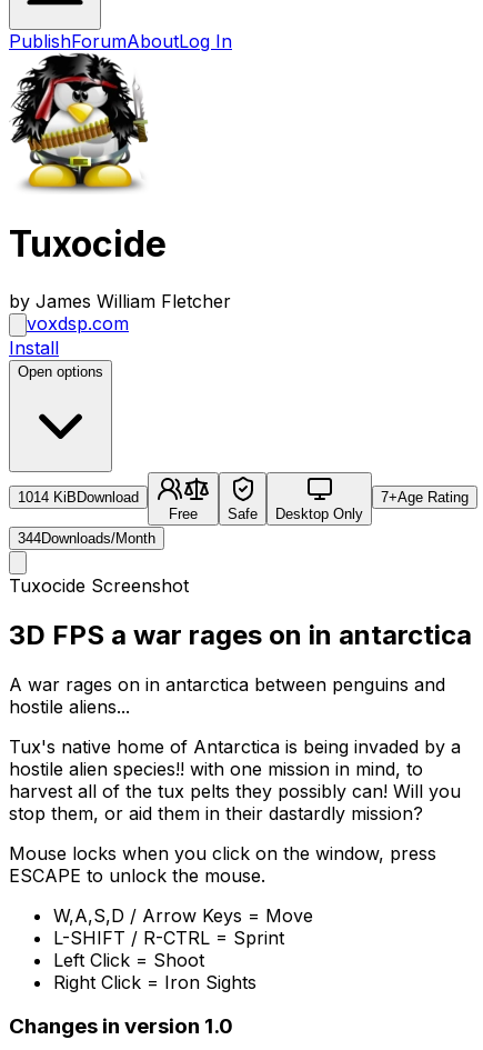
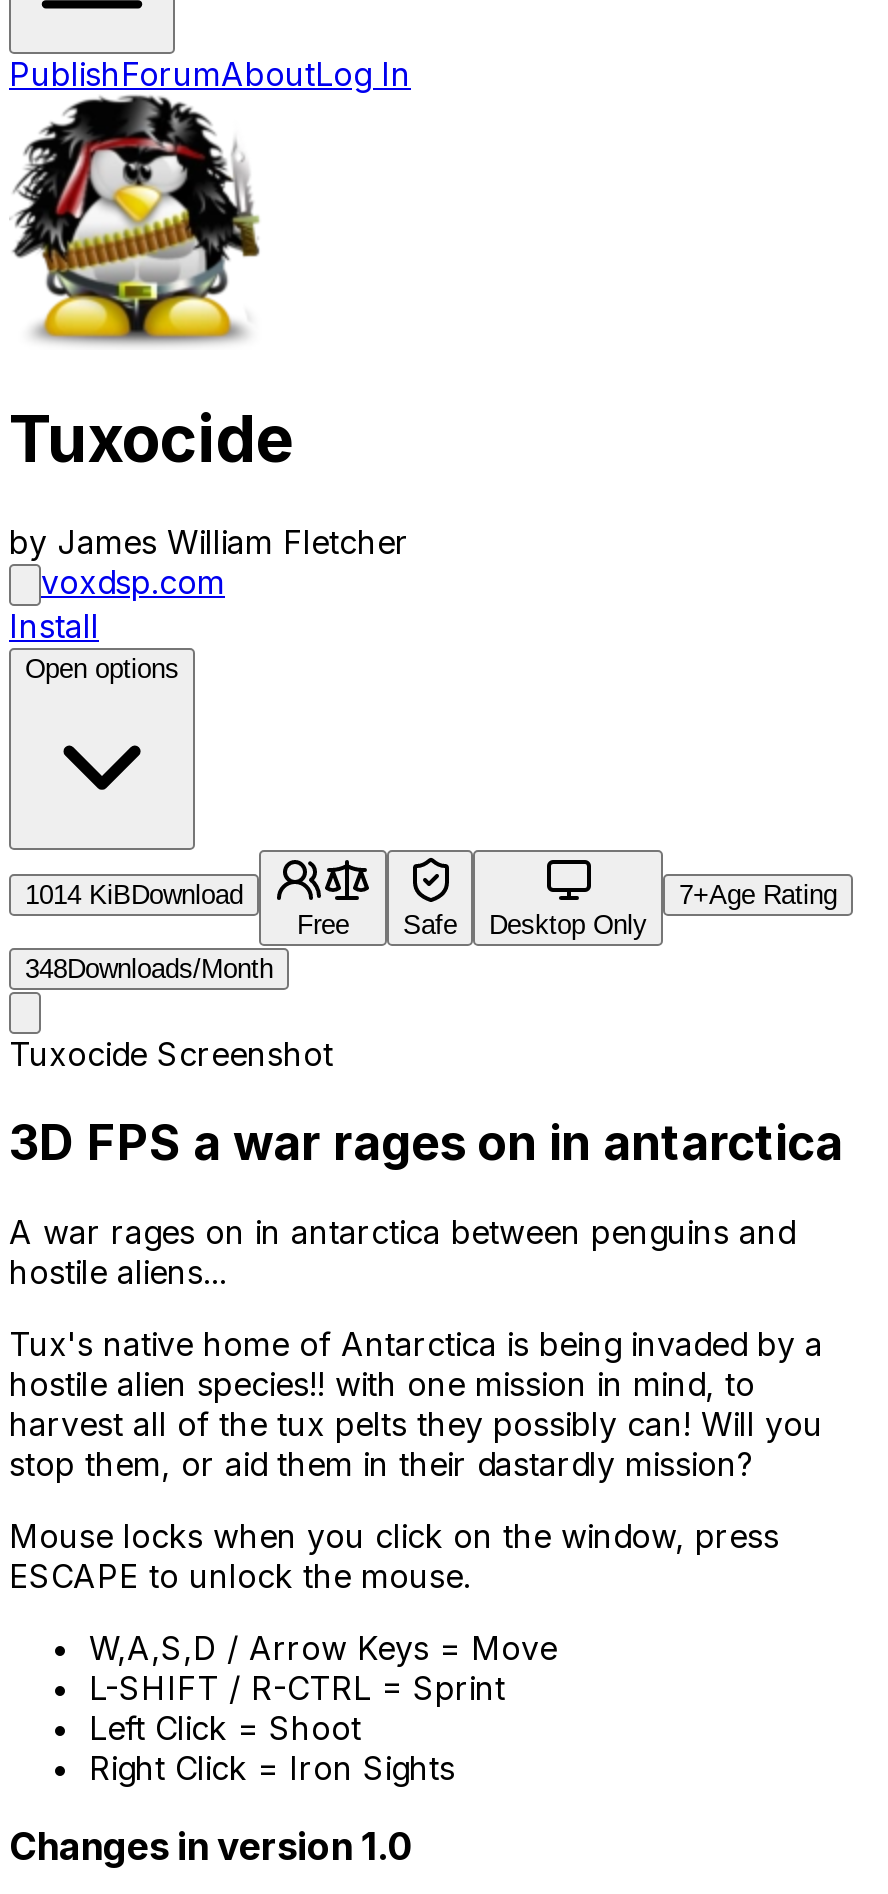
[18,530,155,547] 344Downloads/Month -> [25,954,273,984] 348Downloads/Month

